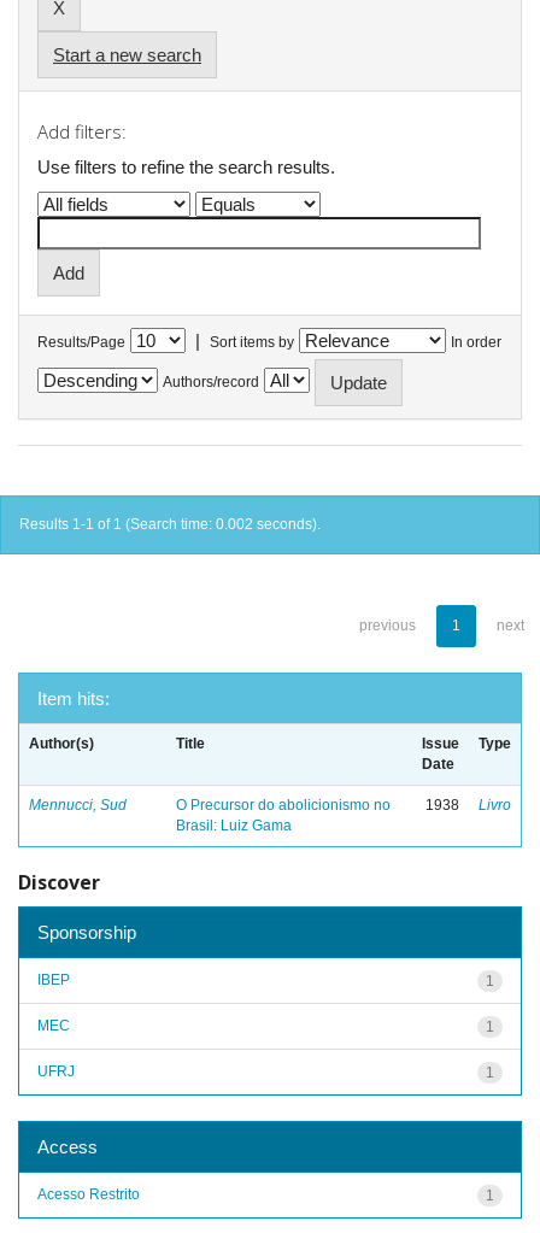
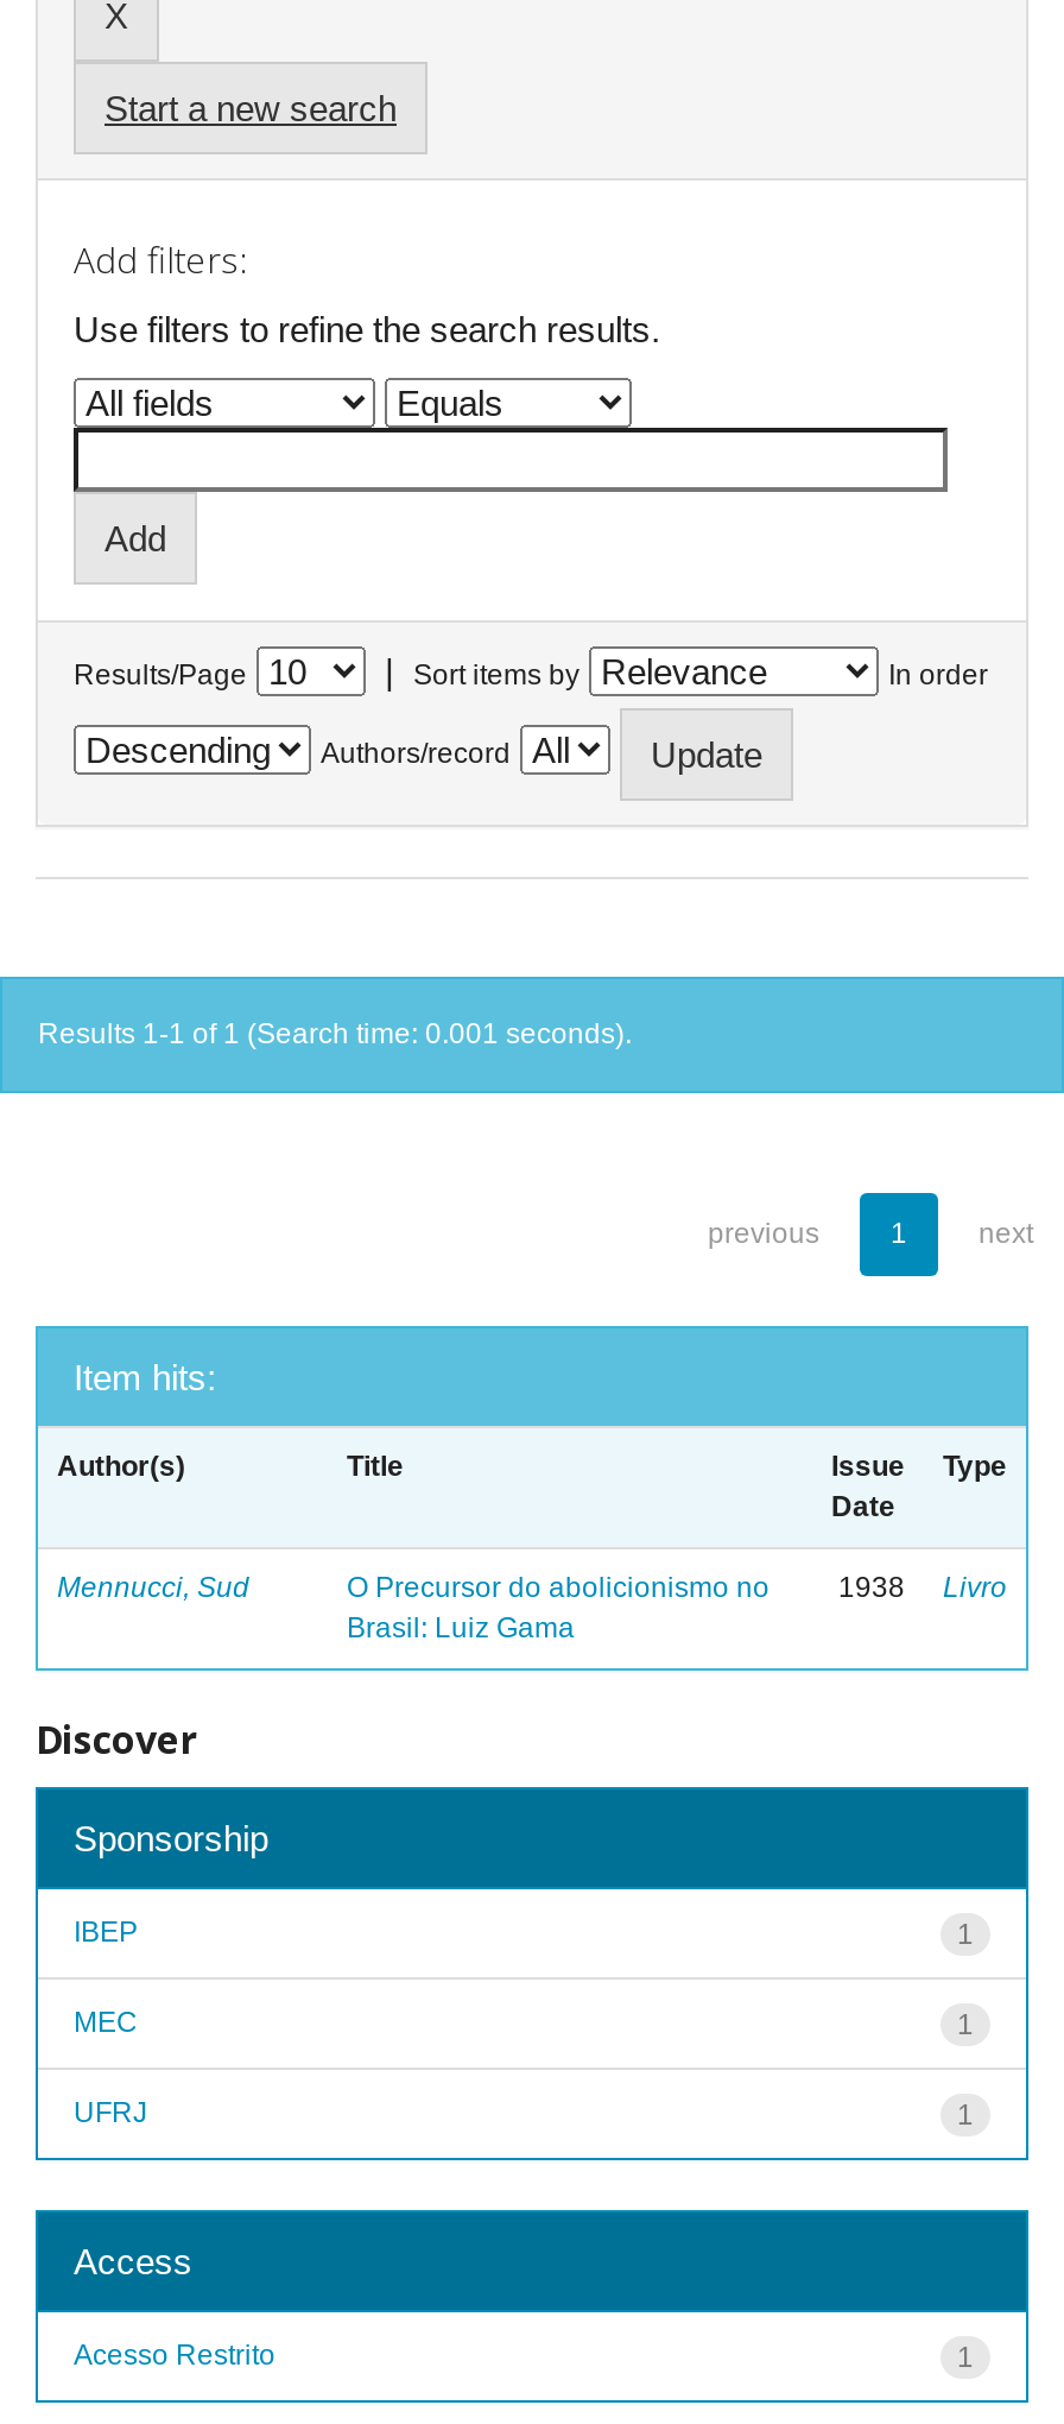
[19,516,321,533] Results 1-1 of 1 (Search time: 0.002 seconds). -> [38,1017,632,1050] Results 1-1 of 1 (Search time: 0.001 seconds).

